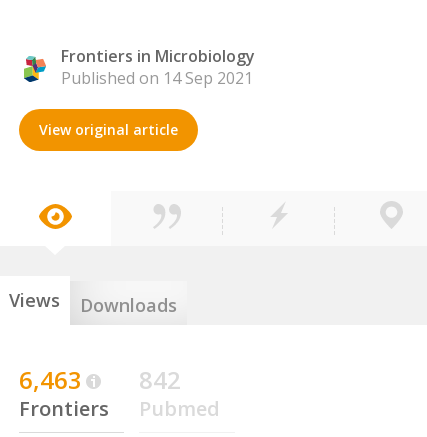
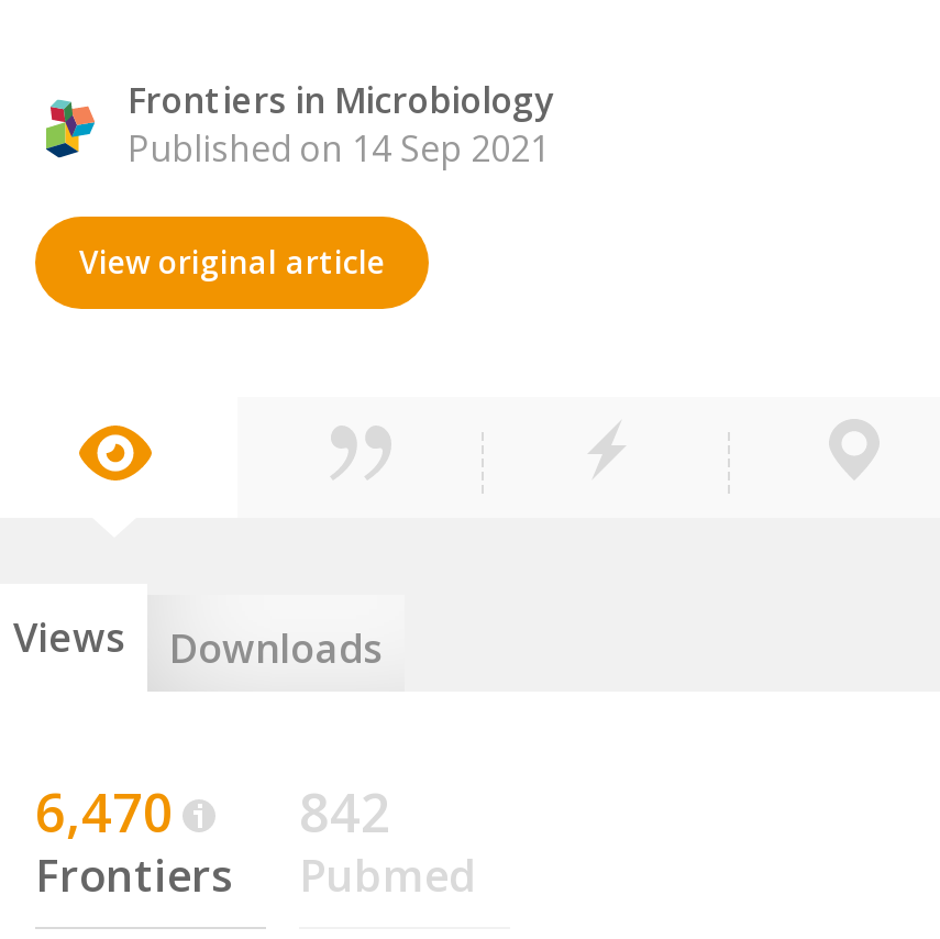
[19,363,82,396] 6,463 -> [35,775,174,848] 6,470

